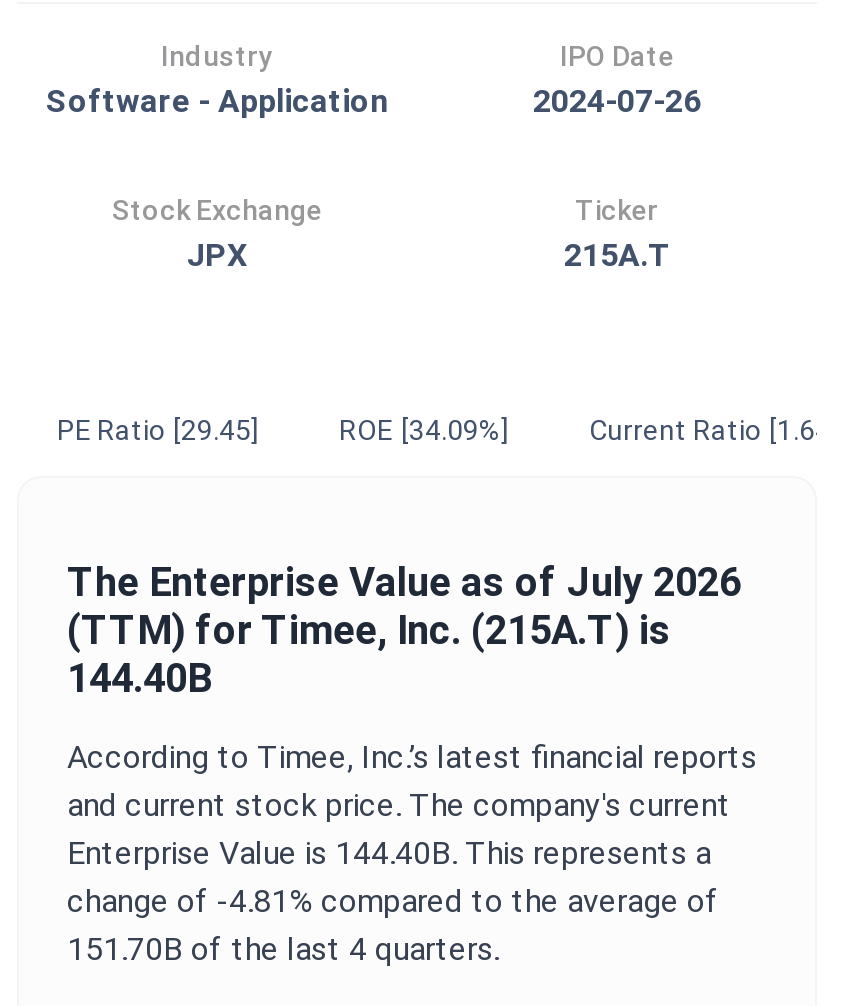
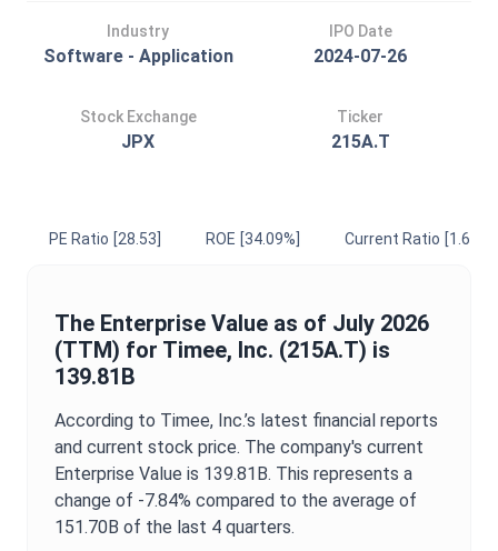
[57,414,259,446] PE Ratio [29.45] -> [49,230,161,248] PE Ratio [28.53]
[67,654,213,702] 144.40B -> [54,363,136,390] 139.81B
[67,834,711,872] Enterprise Value is 144.40B. This represents a -> [54,463,412,484] Enterprise Value is 139.81B. This represents a
[67,882,719,920] change of -4.81% compared to the average of -> [54,490,417,511] change of -7.84% compared to the average of

